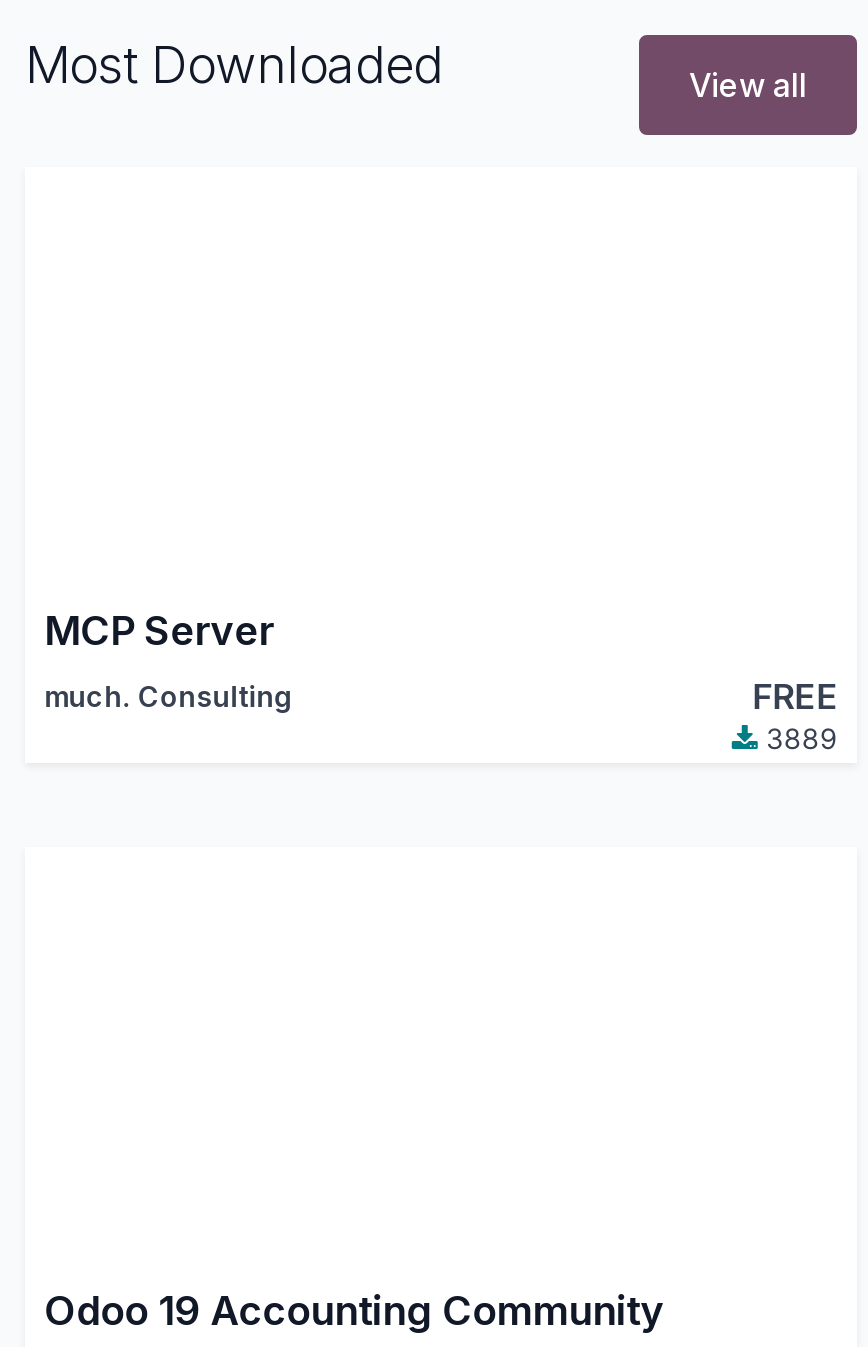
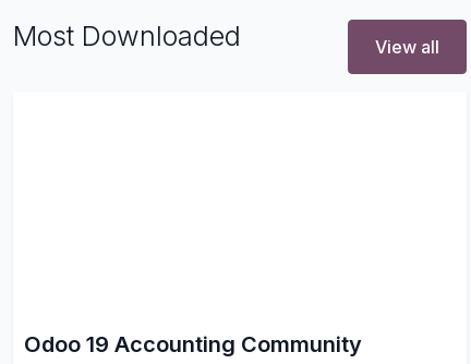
[44,608,838,756] MCP Server | much. Consulting | FREE | 3889 -> none

